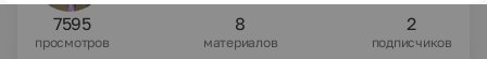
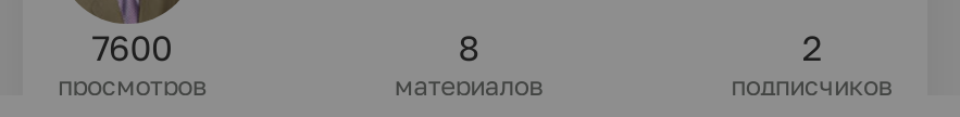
[53,13,91,35] 7595 -> [92,27,172,70] 7600

